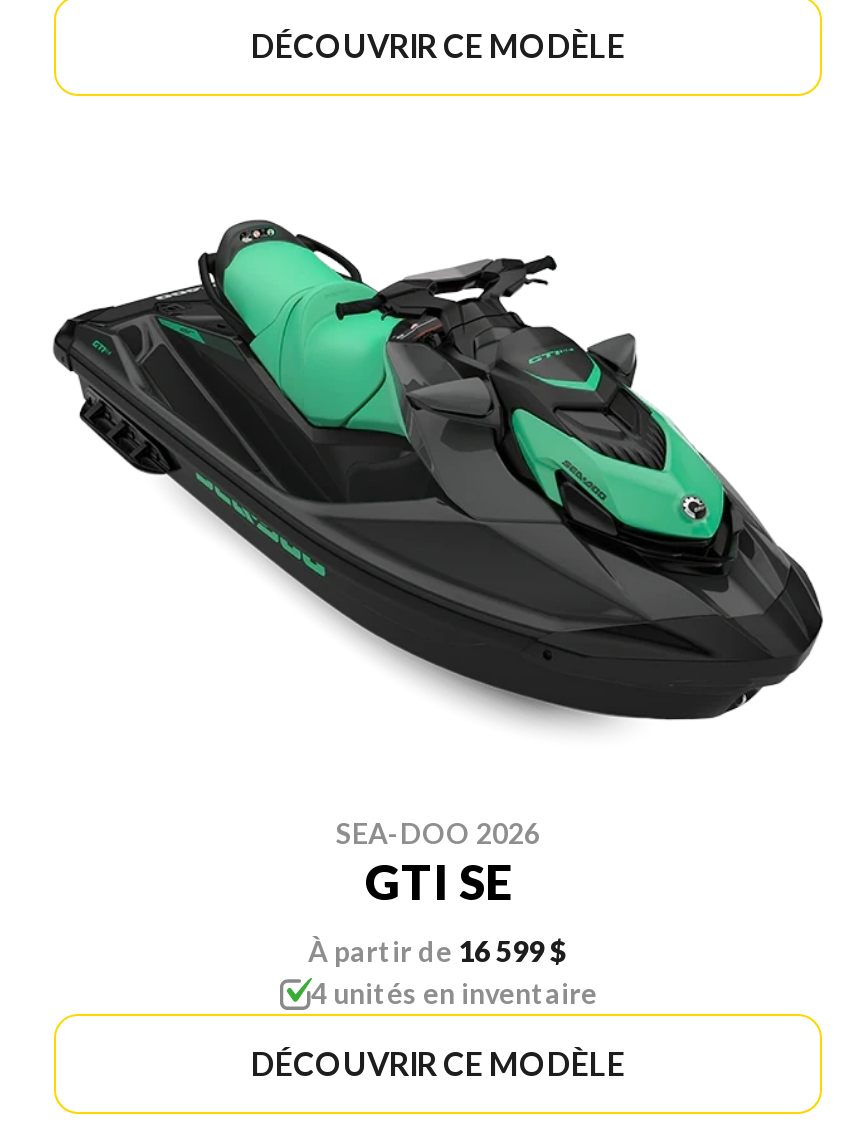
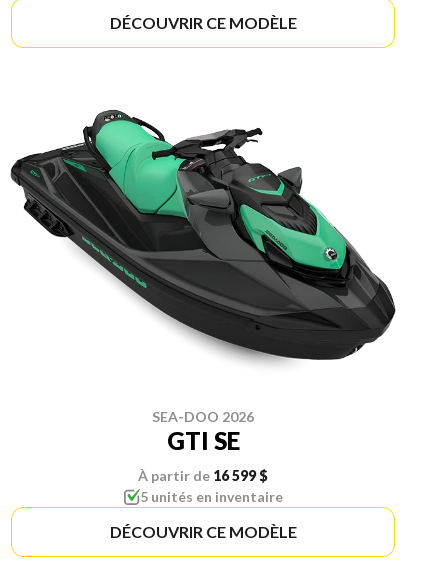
[311,976,597,1010] 4 unités en inventaire -> [139,488,282,505] 5 unités en inventaire

